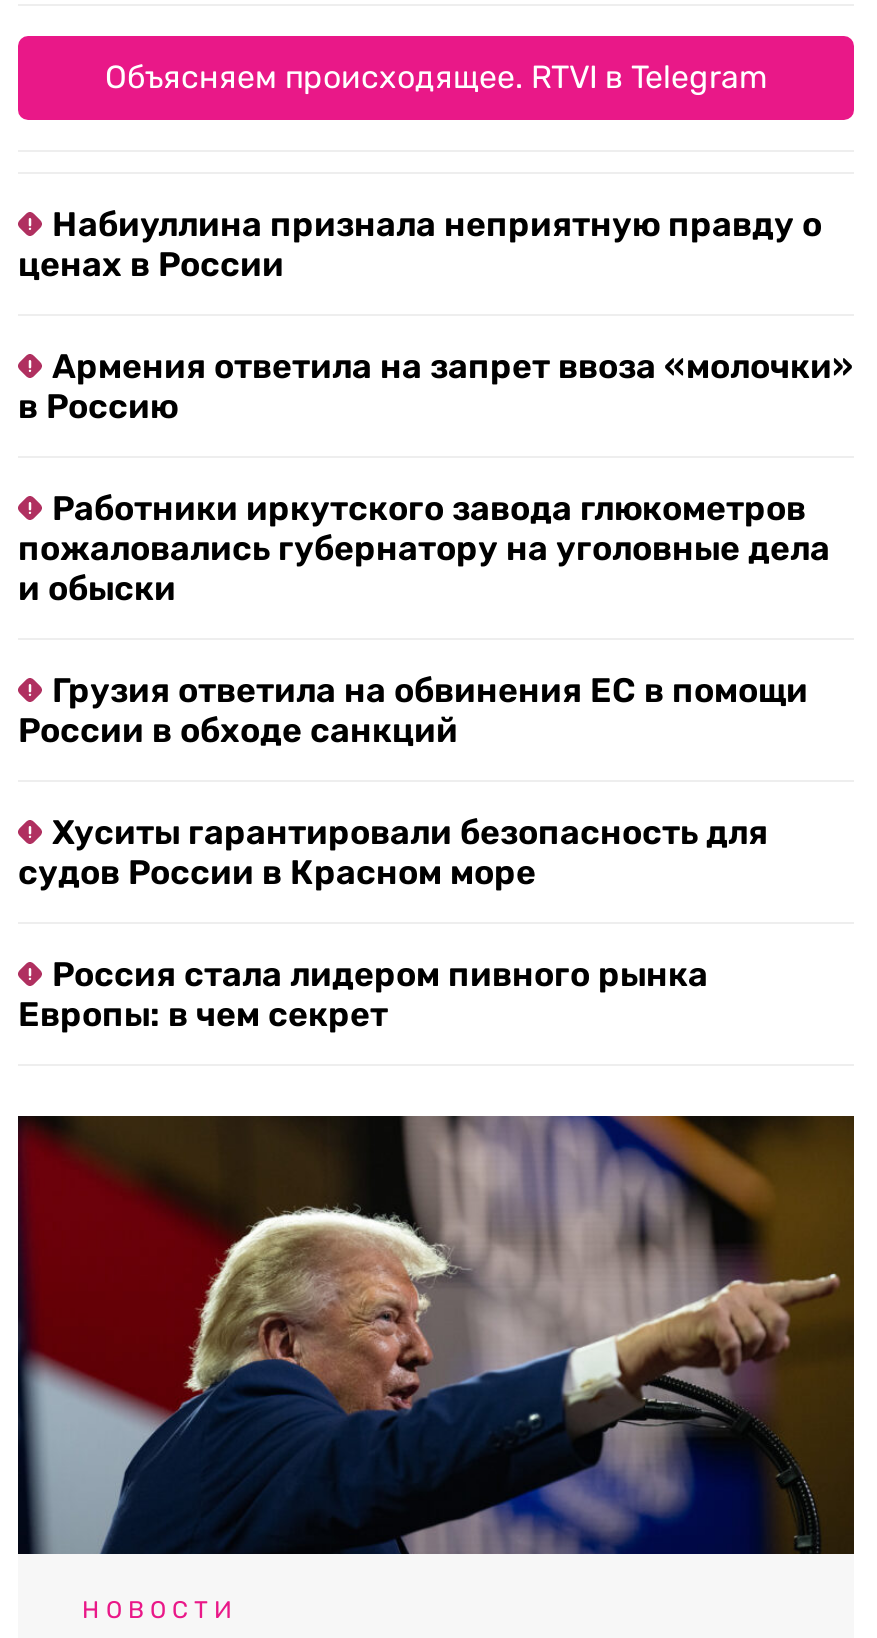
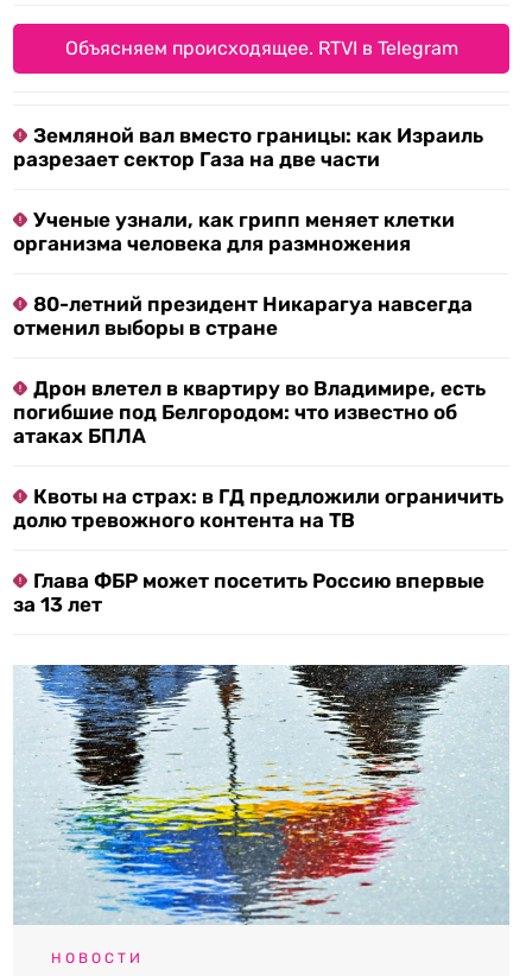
[18,204,822,284] Набиуллина признала неприятную правду о | ценах в России -> [13,124,483,171] Земляной вал вместо границы: как Израиль | разрезает сектор Газа на две части
[18,346,854,426] Армения ответила на запрет ввоза «молочки» | в Россию -> [13,208,455,255] Ученые узнали, как грипп меняет клетки | организма человека для размножения
[18,488,830,608] Работники иркутского завода глюкометров | пожаловались губернатору на уголовные дела | и обыски -> [13,292,473,340] 80-летний президент Никарагуа навсегда | отменил выборы в стране
[18,670,808,750] Грузия ответила на обвинения ЕС в помощи | России в обходе санкций -> [13,377,486,448] Дрон влетел в квартиру во Владимире, есть | погибшие под Белгородом: что известно об | атаках БПЛА
[18,812,768,892] Хуситы гарантировали безопасность для | судов России в Красном море -> [13,485,503,532] Квоты на страх: в ГД предложили ограничить | долю тревожного контента на ТВ
[18,954,708,1034] Россия стала лидером пивного рынка | Европы: в чем секрет -> [13,569,484,616] Глава ФБР может посетить Россию впервые | за 13 лет
[16,1114,856,1556] [image] -> [13,664,509,925] [image]

